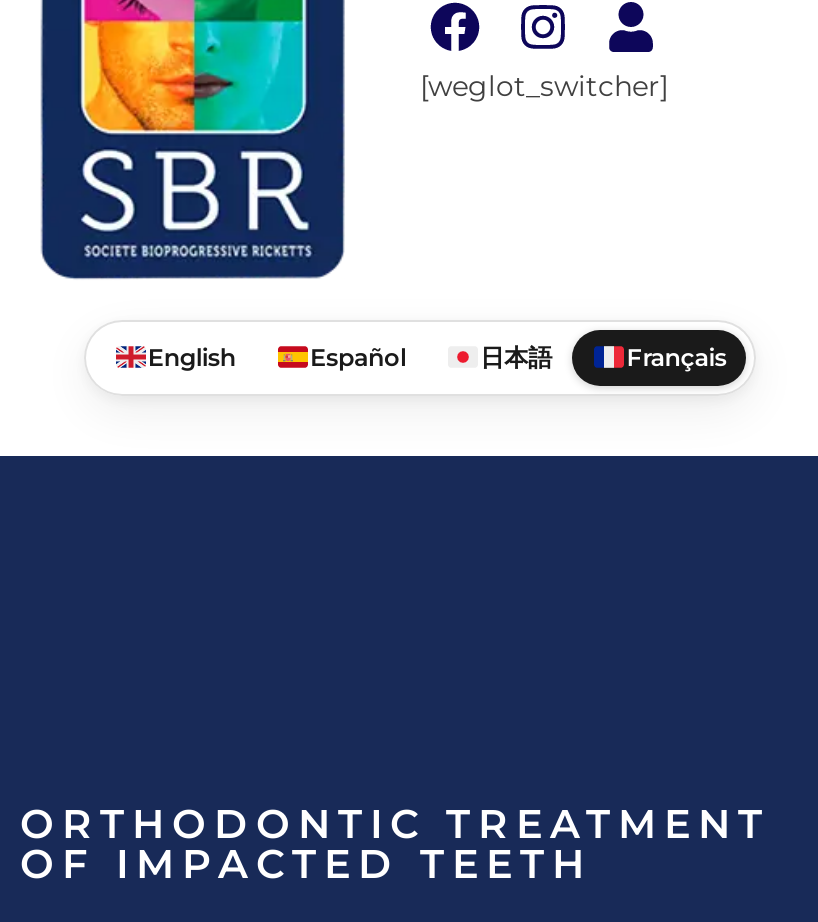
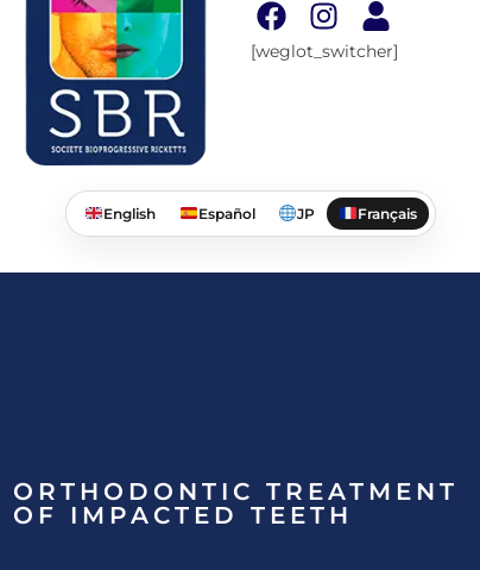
[480,342,552,372] 日本語 -> [298,204,315,222] JP

